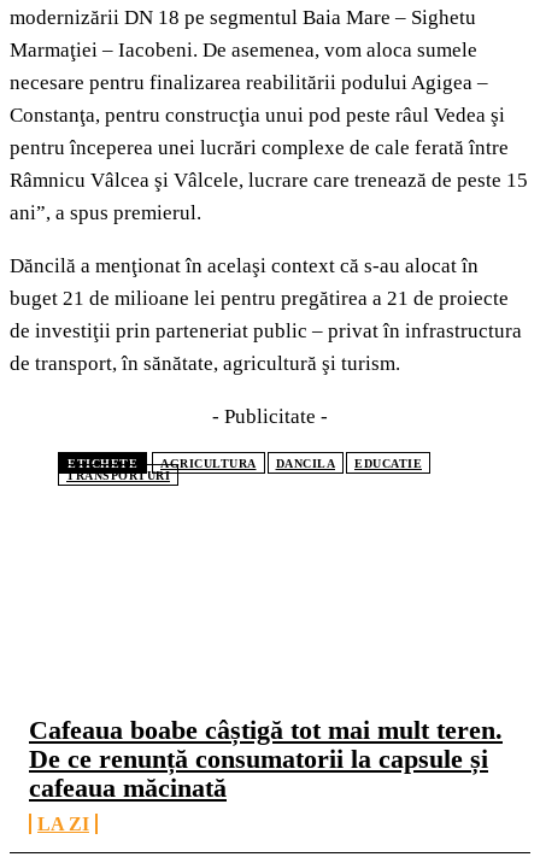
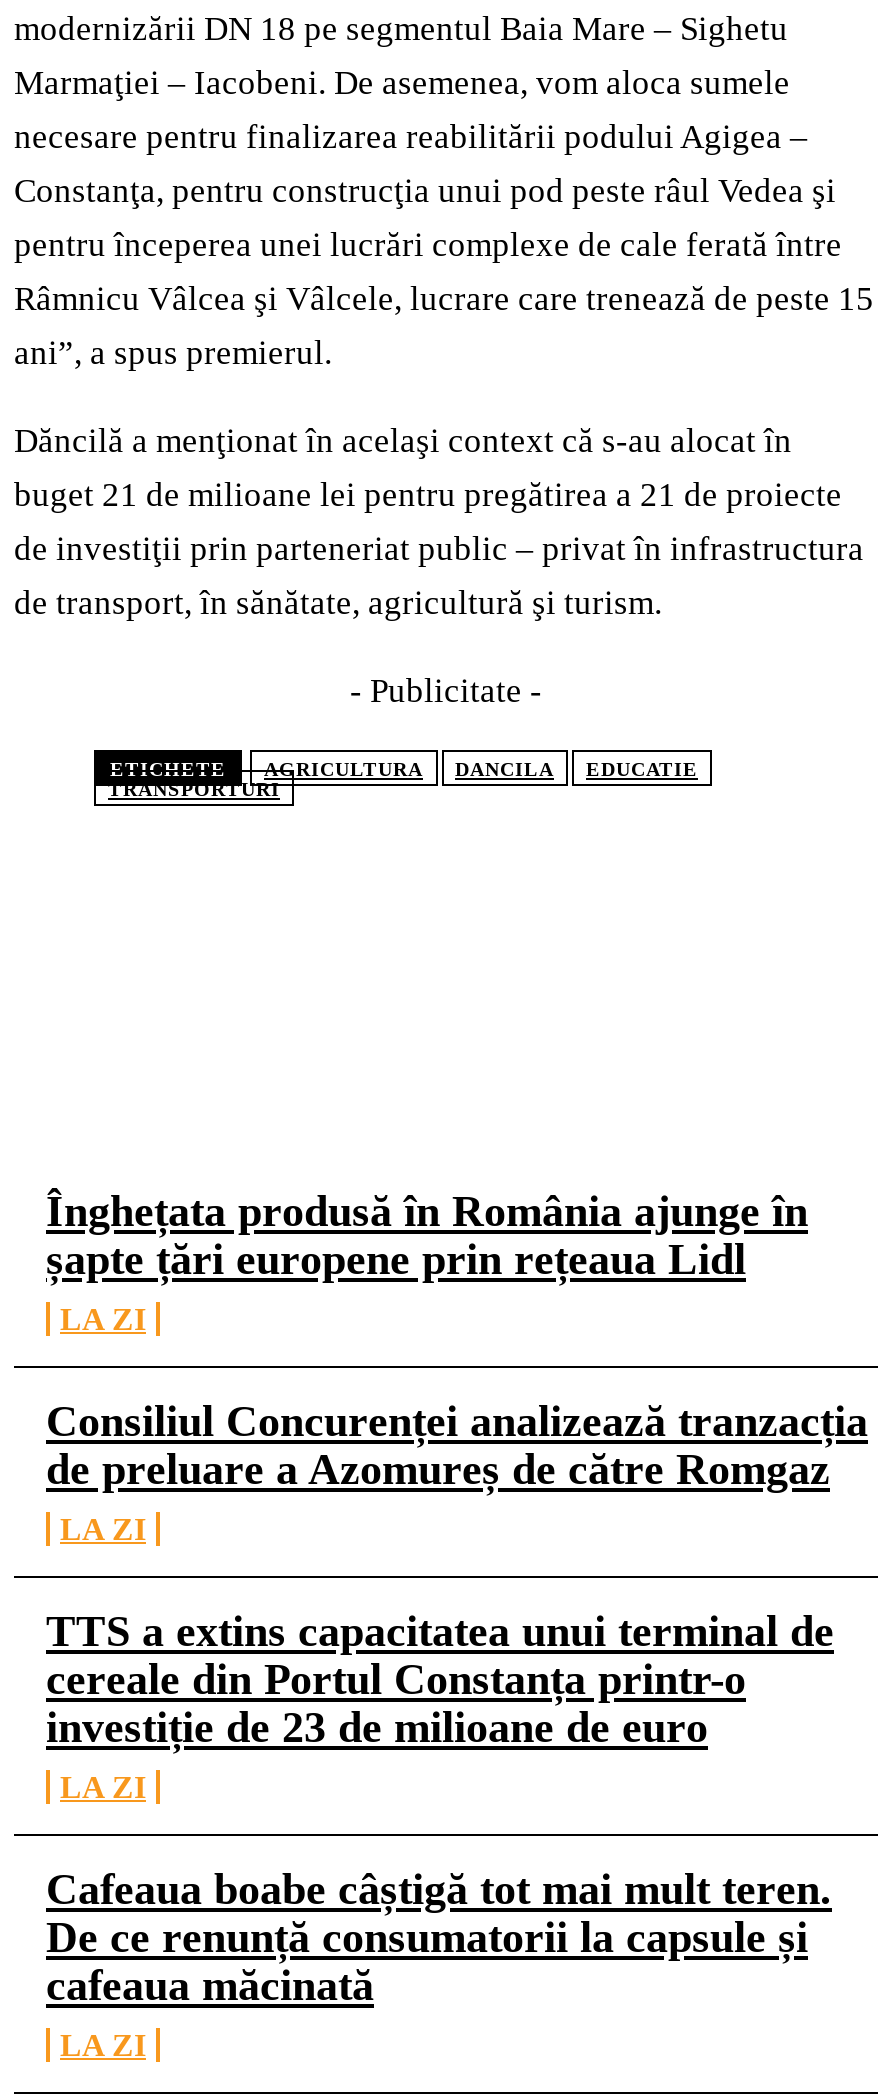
none -> [46,1185,868,1803] Înghețata produsă în România ajunge în | șapte țări europene prin rețeaua Lidl | LA ZI | Consiliul Concurenței analizează tranzacția | de preluare a Azomureș de către Romgaz | LA ZI | TTS a extins capacitatea unui terminal de | cereale din Portul Constanța printr-o | investiție de 23 de milioane de euro | LA ZI

